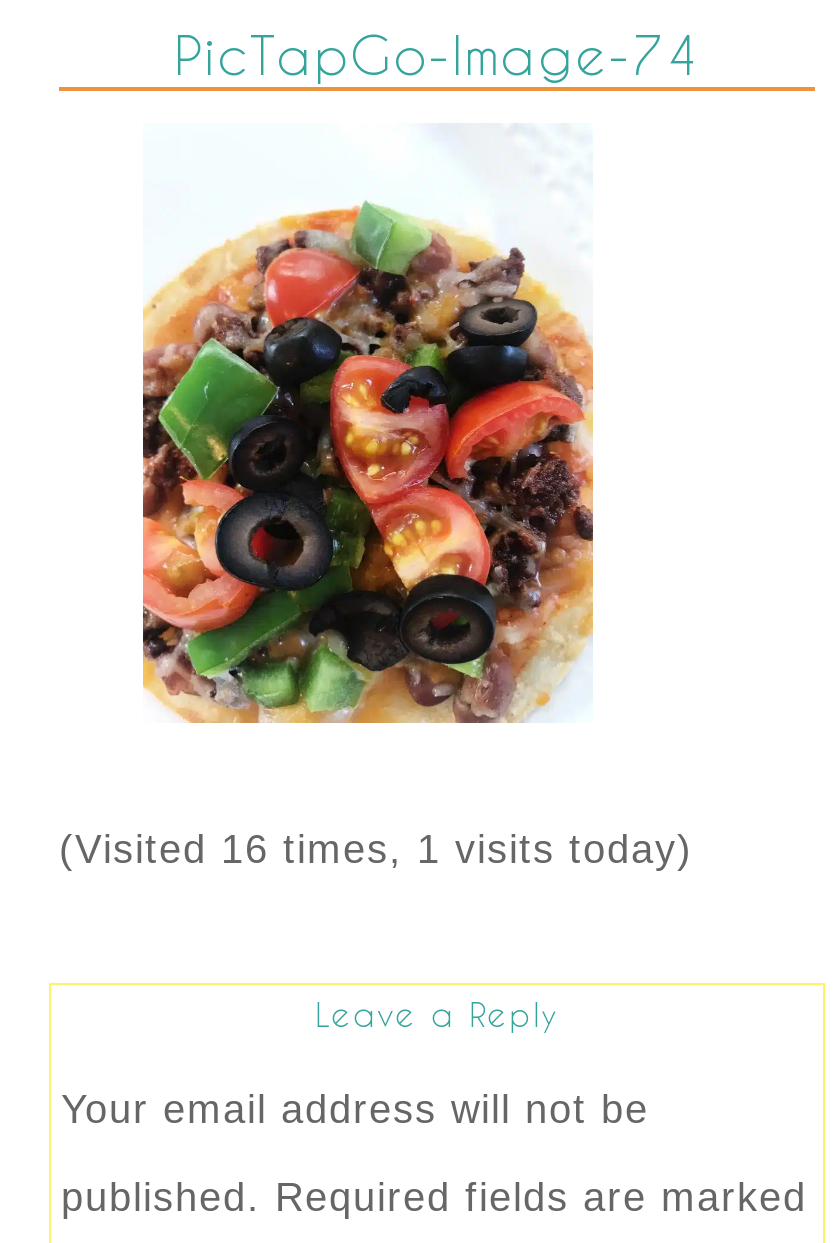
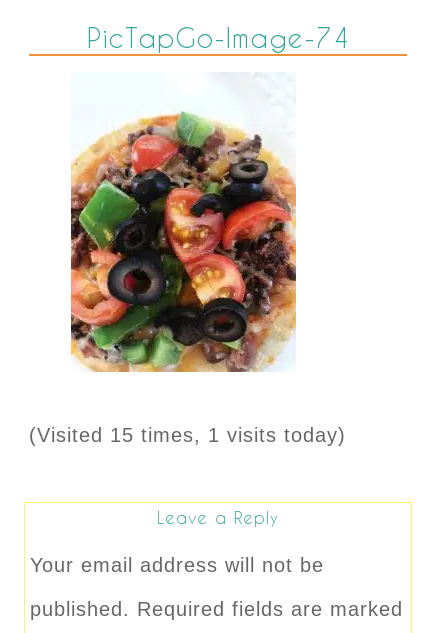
[59,827,693,871] (Visited 16 times, 1 visits today) -> [29,424,346,446] (Visited 15 times, 1 visits today)

